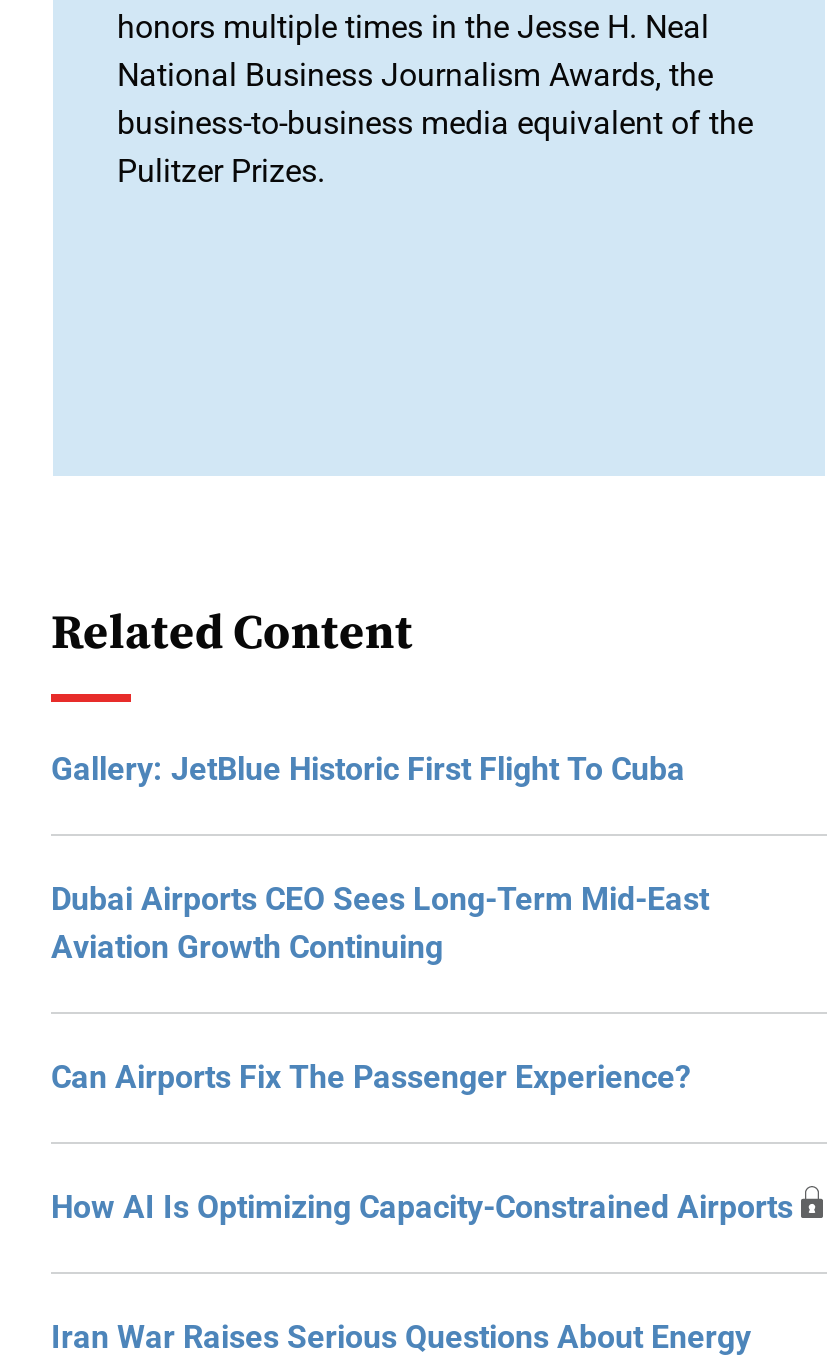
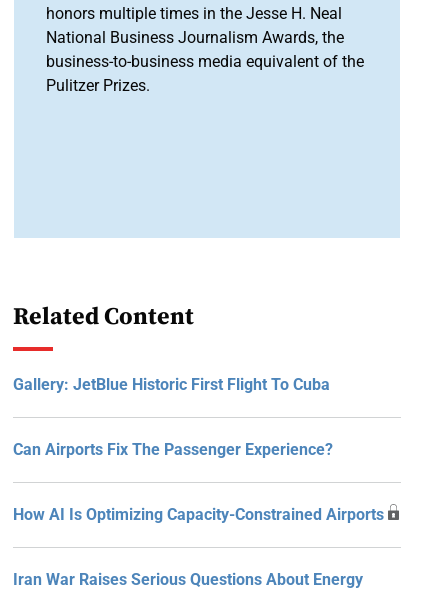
[51,880,709,966] Dubai Airports CEO Sees Long-Term Mid-East | Aviation Growth Continuing -> none

